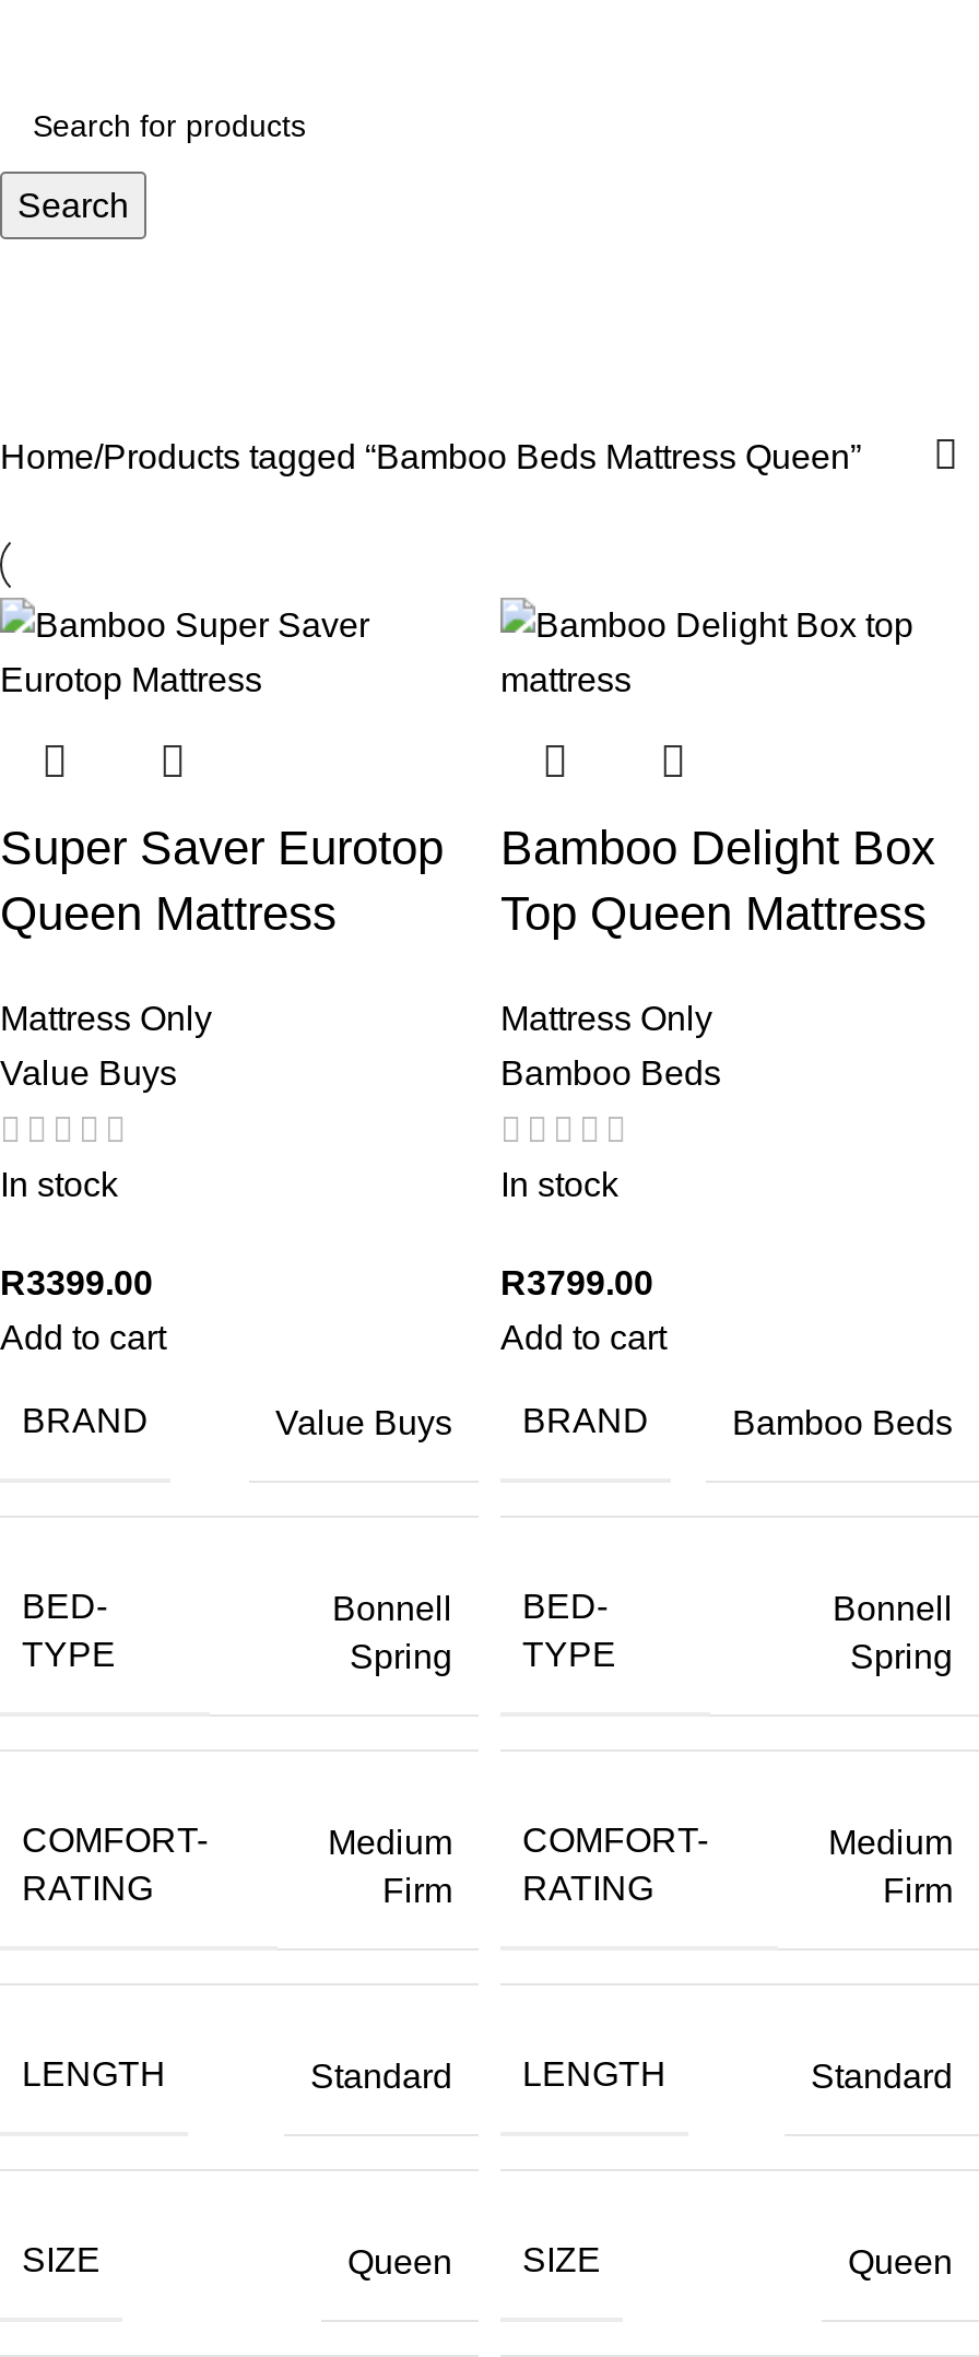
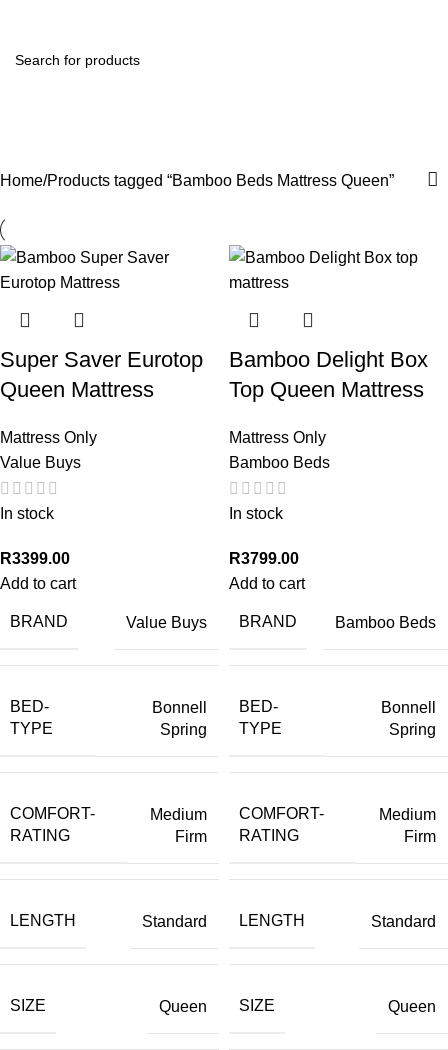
[17,187,129,224] Search -> none

